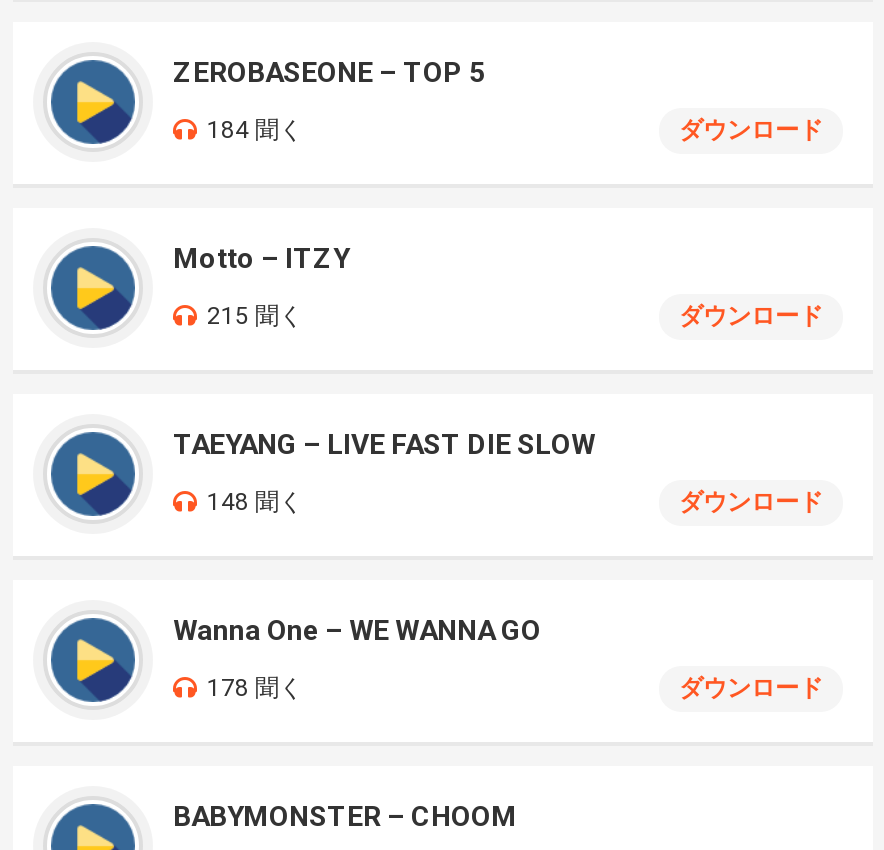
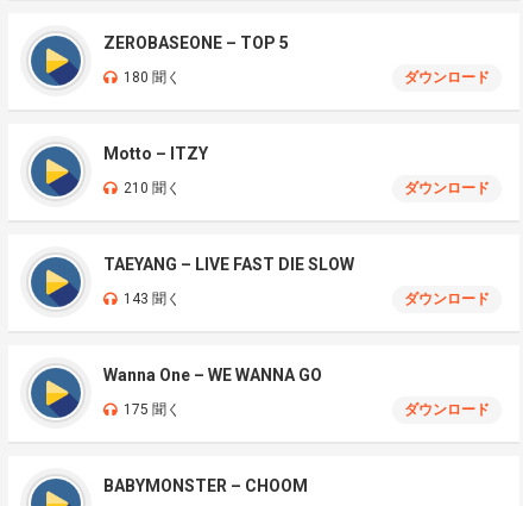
[207,116,303,144] 184 聞く -> [124,69,181,86] 180 聞く
[207,302,303,330] 215 聞く -> [124,180,181,196] 210 聞く
[207,488,303,516] 148 聞く -> [124,291,181,307] 143 聞く
[207,674,303,702] 178 聞く -> [124,401,181,418] 175 聞く

